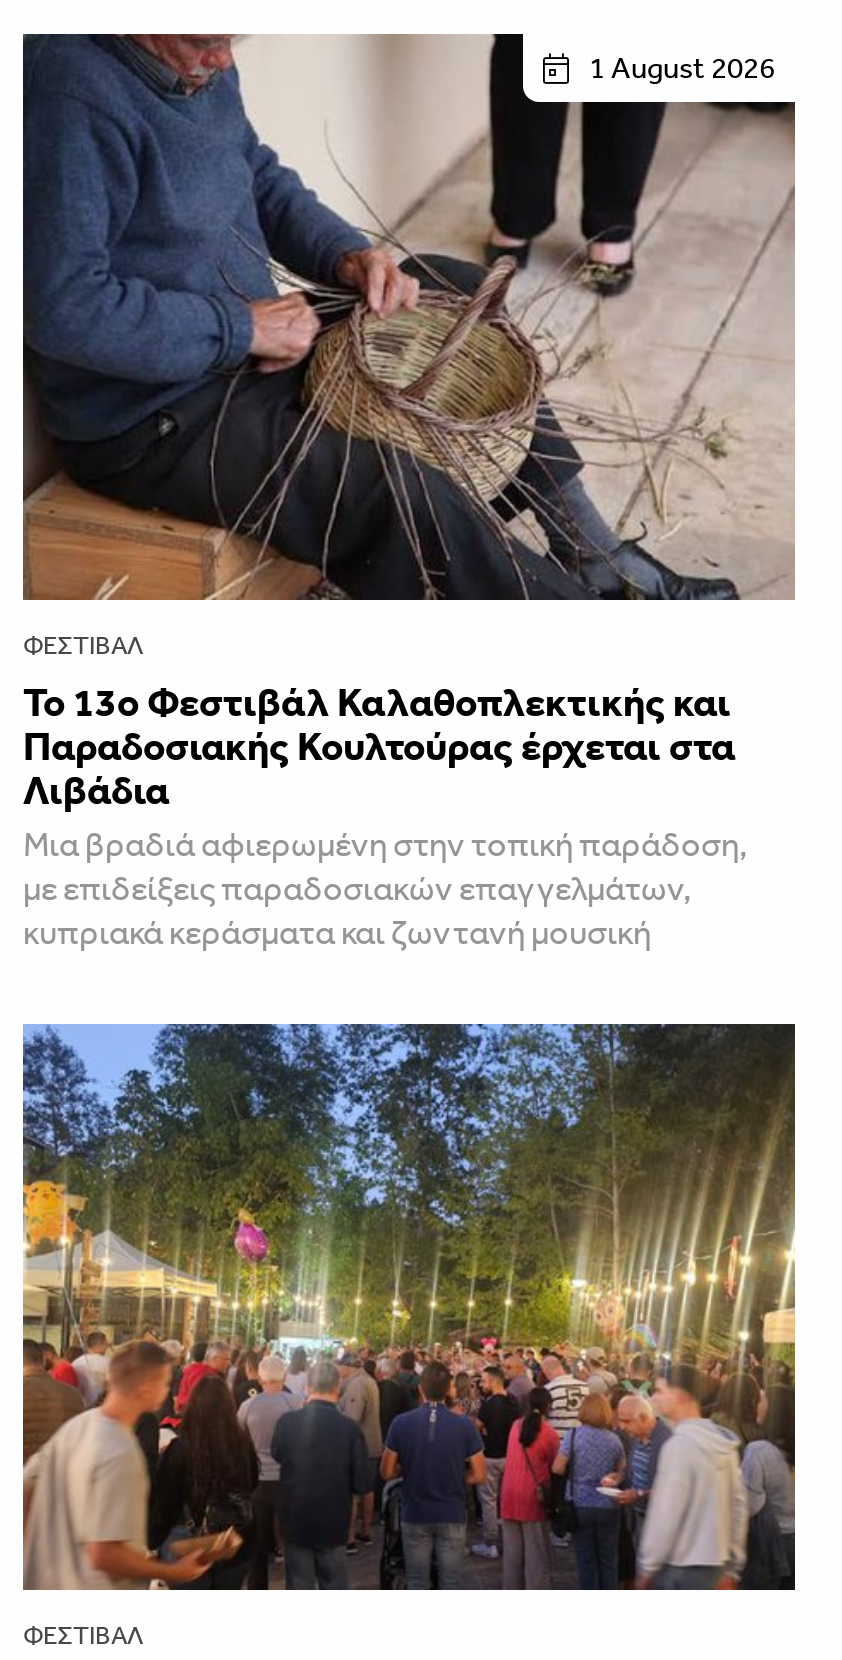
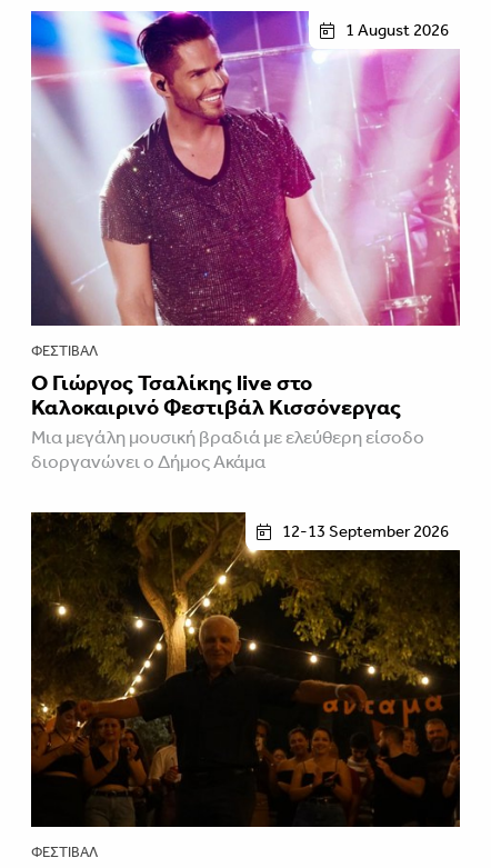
[21,32,797,952] [image] | Το 13ο Φεστιβάλ Καλαθοπλεκτικής και | Παραδοσιακής Κουλτούρας έρχεται στα | Λιβάδια | Μια βραδιά αφιερωμένη στην τοπική παράδοση, | με επιδείξεις παραδοσιακών επαγγελμάτων, | κυπριακά κεράσματα και ζωντανή μουσική -> [30,10,460,541] [image] | Ο Γιώργος Τσαλίκης live στο | Καλοκαιρινό Φεστιβάλ Κισσόνεργας | Μια μεγάλη μουσική βραδιά με ελεύθερη είσοδο | διοργανώνει ο Δήμος Ακάμα | 12-13 September 2026
[21,1022,797,1592] [image] -> [30,530,461,828] [image]

